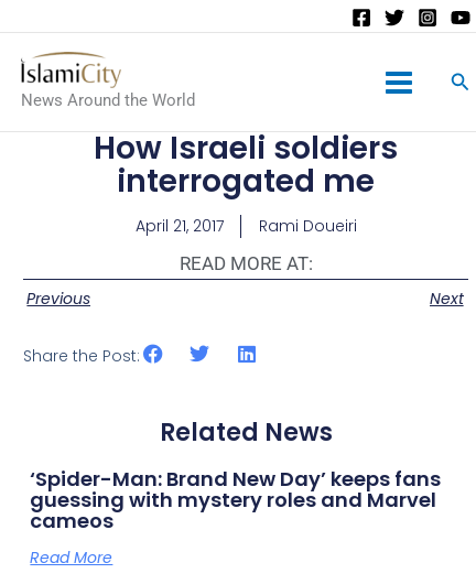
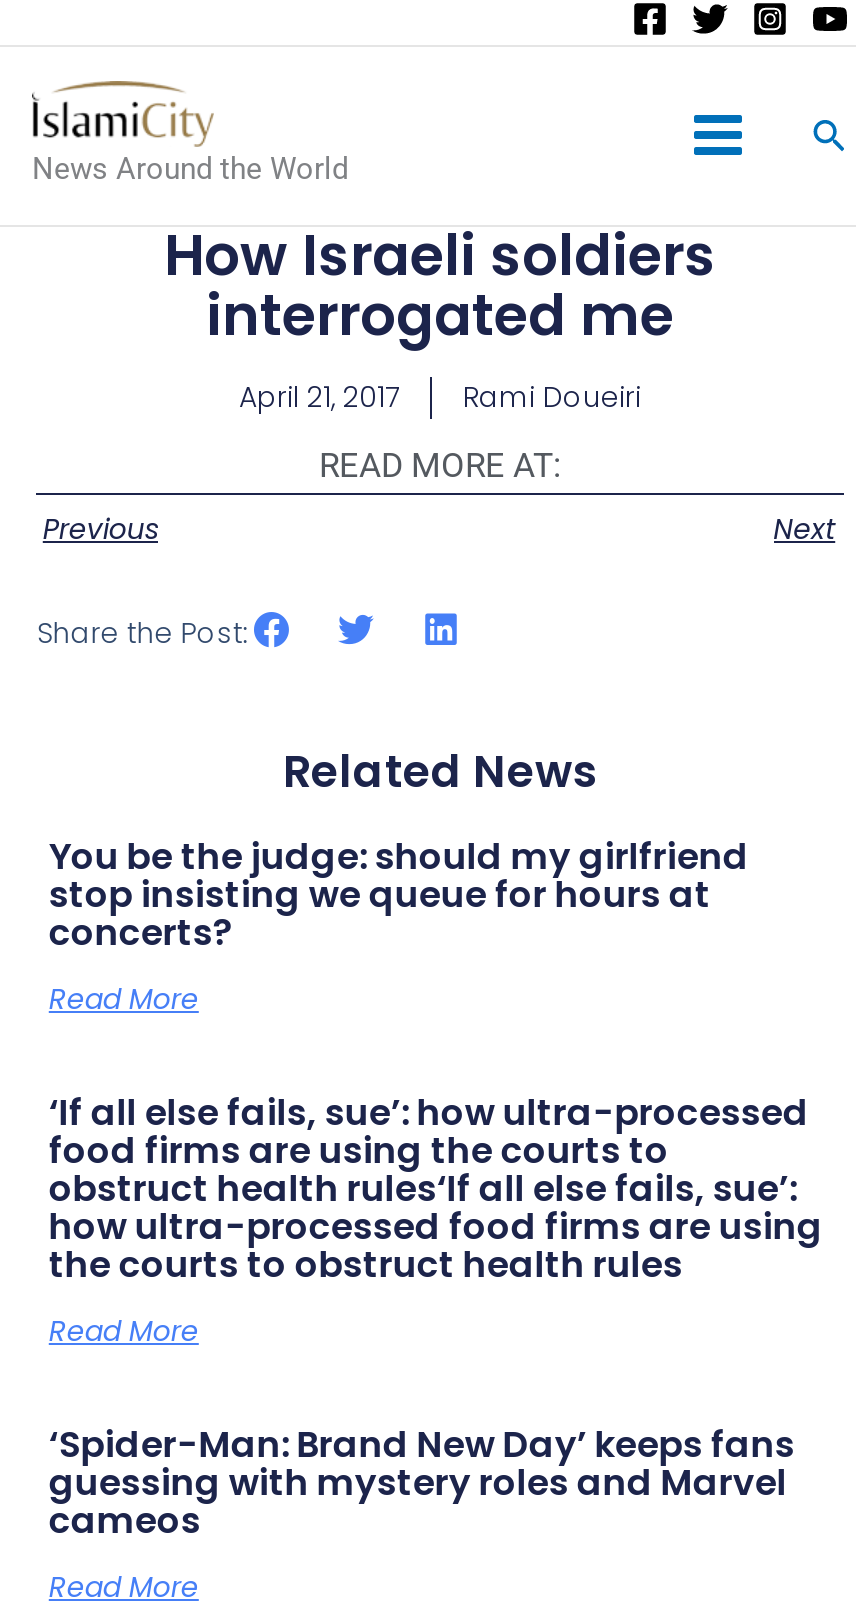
none -> [49,830,823,1350] You be the judge: should my girlfriend | stop insisting we queue for hours at | concerts? | Read More | ‘If all else fails, sue’: how ultra-processed | food firms are using the courts to | obstruct health rules‘If all else fails, sue’: | how ultra-processed food firms are using | the courts to obstruct health rules | Read More

